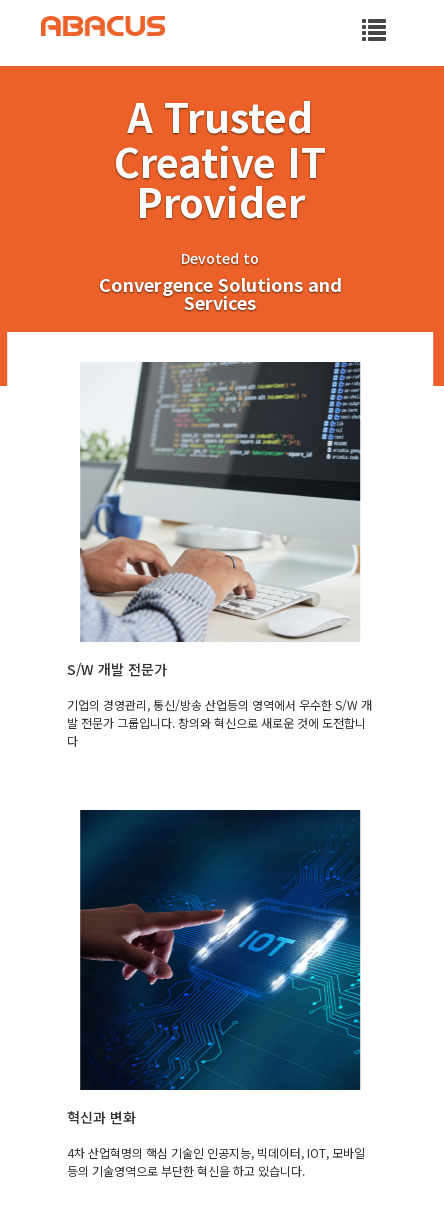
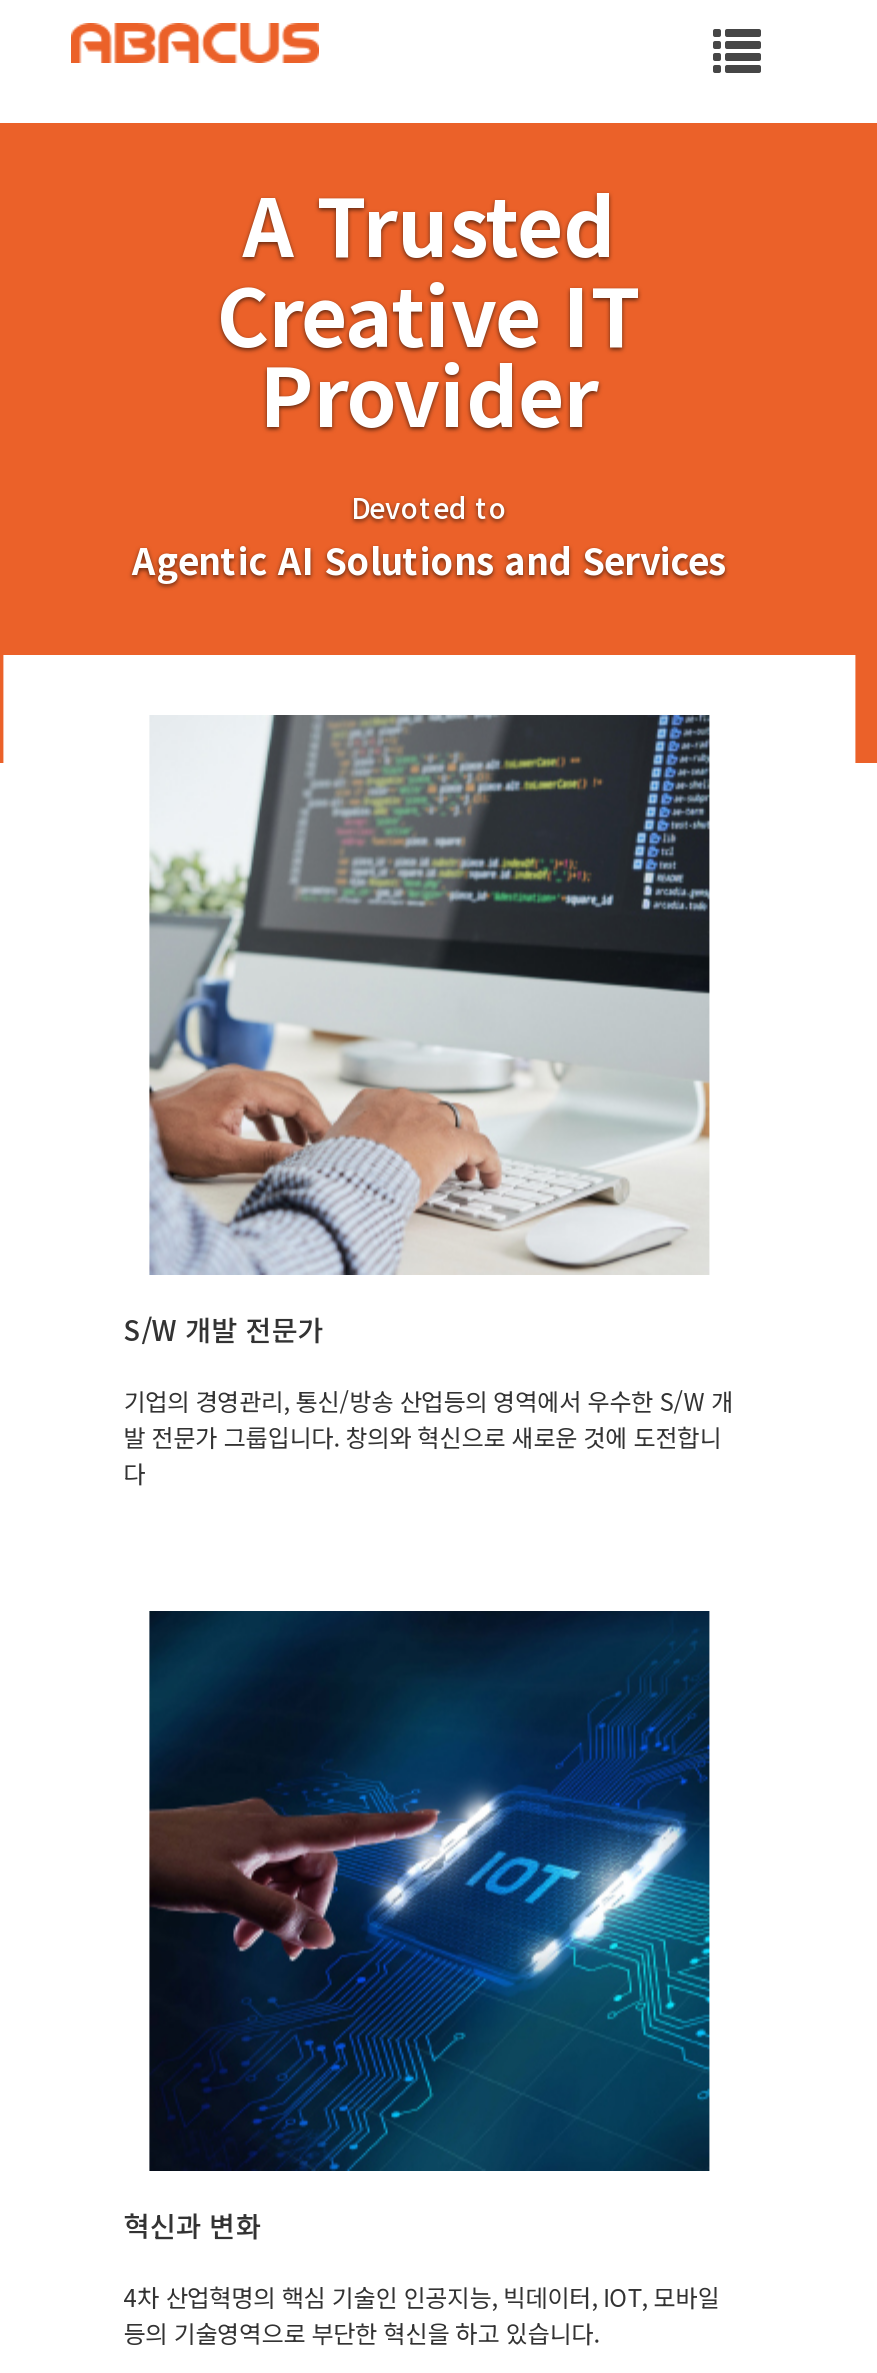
[98,271,341,315] Convergence Solutions and | Services -> [132,533,726,585] Agentic AI Solutions and Services

